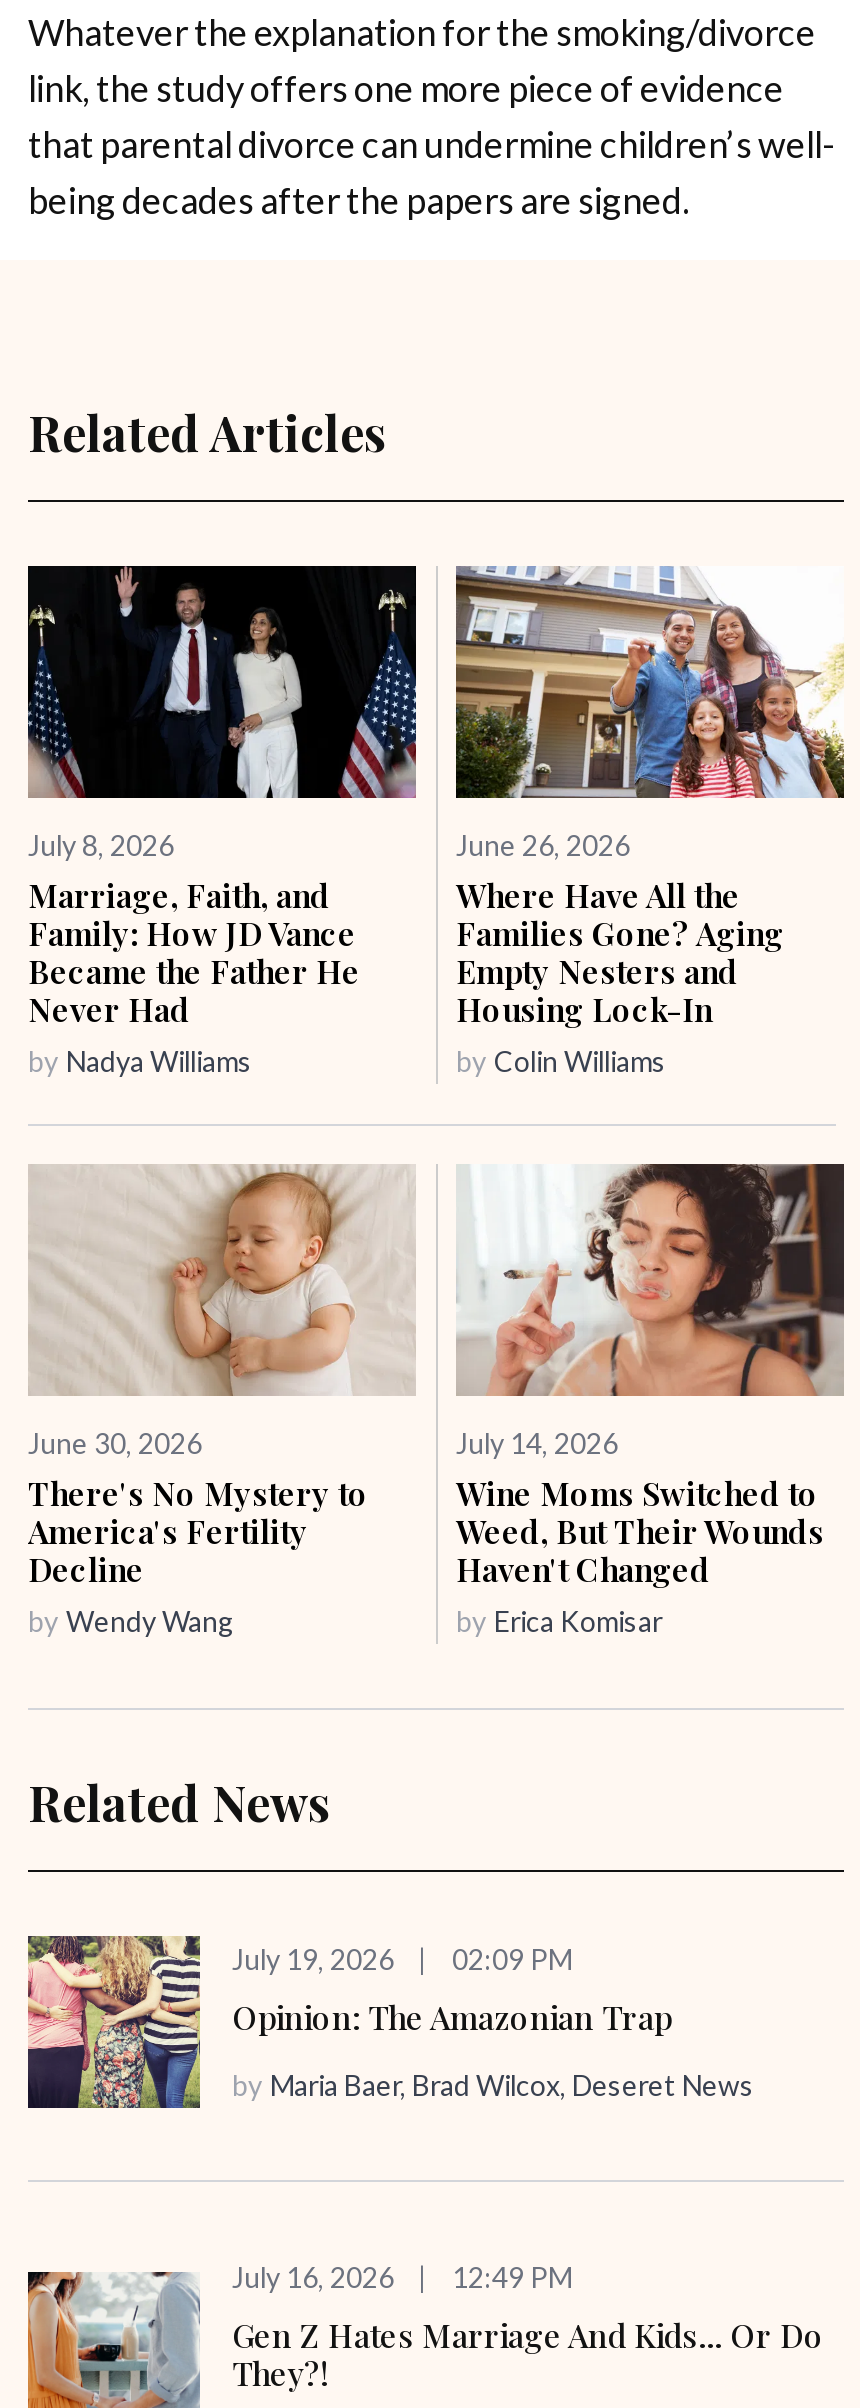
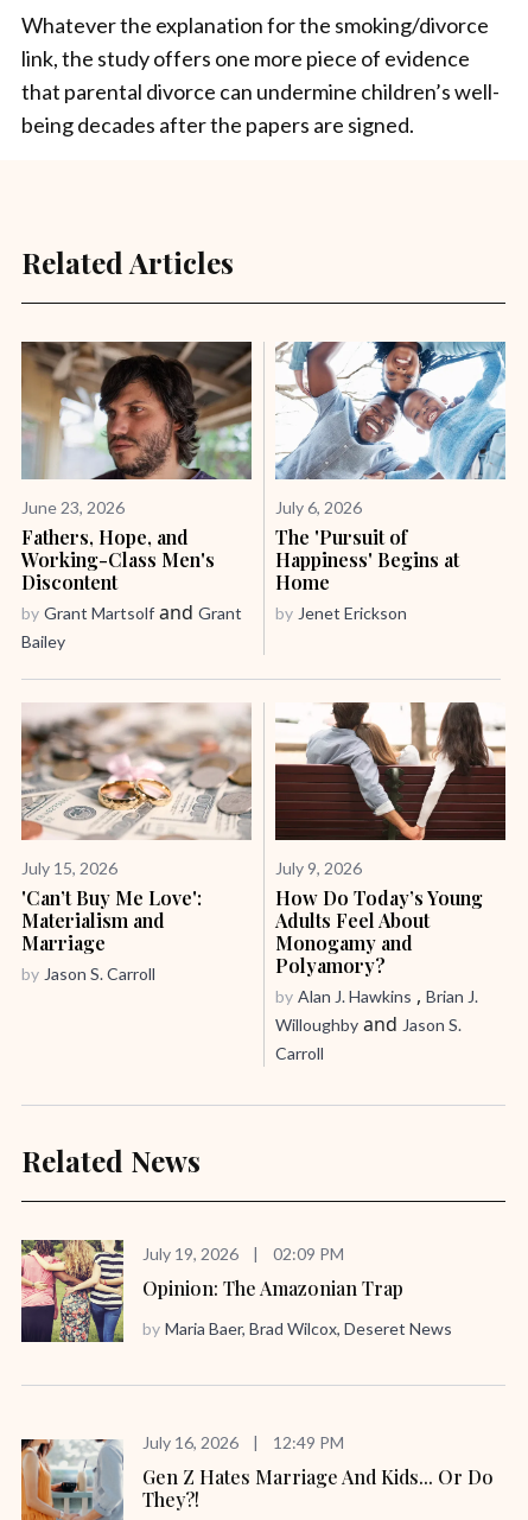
[26,564,418,1077] [image] | July 8, 2026 | Marriage, Faith, and | Family: How JD Vance | Became the Father He | Never Had | by Nadya Williams -> [20,341,253,651] [image] | June 23, 2026 | Fathers, Hope, and | Working-Class Men's | Discontent | by Grant Martsolf and Grant | Bailey
[454,564,846,1077] [image] | June 26, 2026 | Where Have All the | Families Gone? Aging | Empty Nesters and | Housing Lock-In | by Colin Williams -> [275,341,507,623] [image] | July 6, 2026 | The 'Pursuit of | Happiness' Begins at | Home | by Jenet Erickson
[28,1164,414,1637] [image] | June 30, 2026 | There's No Mystery to | America's Fertility | Decline | by Wendy Wang -> [21,702,253,983] [image] | July 15, 2026 | 'Can’t Buy Me Love': | Materialism and | Marriage | by Jason S. Carroll
[456,1162,846,1637] [image] | July 14, 2026 | Wine Moms Switched to | Weed, But Their Wounds | Haven't Changed | by Erica Komisar -> [274,701,507,1063] [image] | July 9, 2026 | How Do Today’s Young | Adults Feel About | Monogamy and | Polyamory? | by Alan J. Hawkins , Brian J. | Willoughby and Jason S. | Carroll

